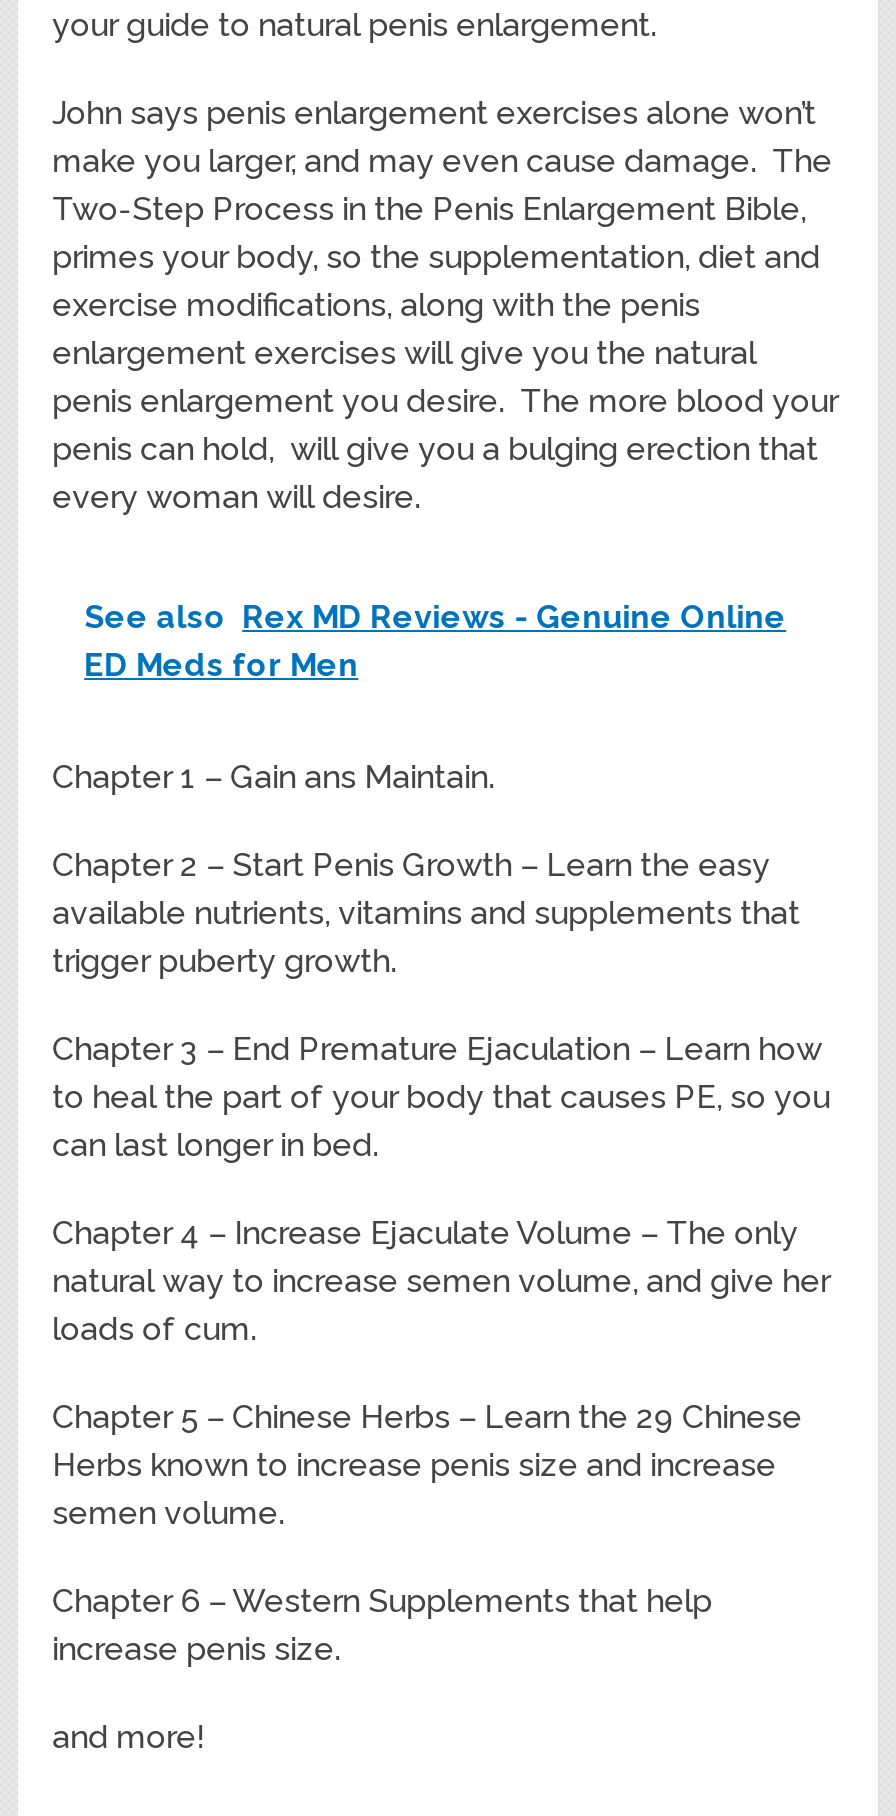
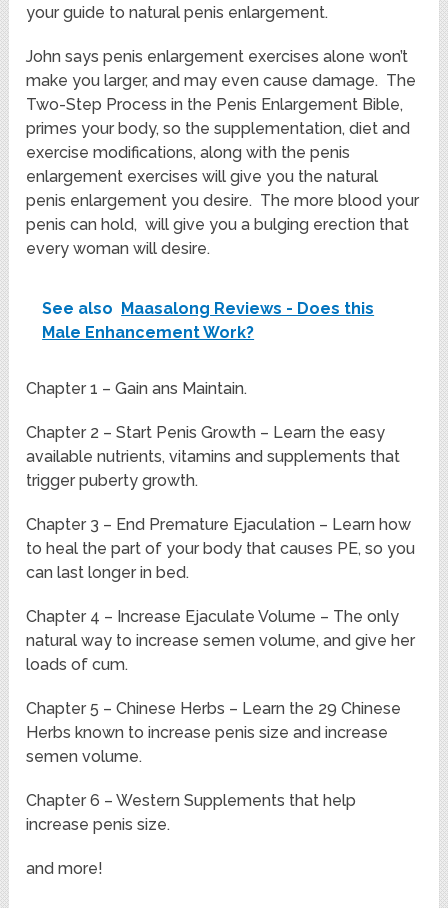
[84,599,786,685] See also Rex MD Reviews - Genuine Online | ED Meds for Men -> [42,299,374,342] See also Maasalong Reviews - Does this | Male Enhancement Work?

